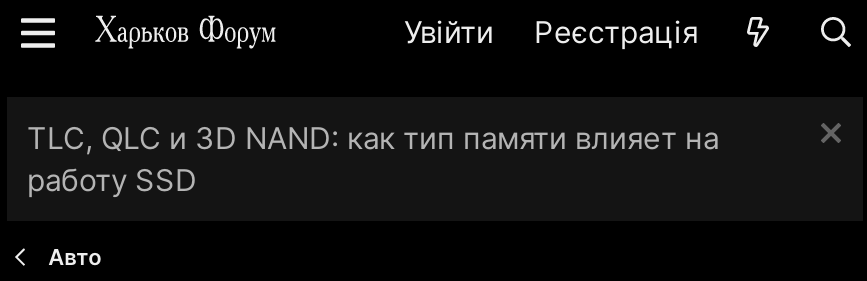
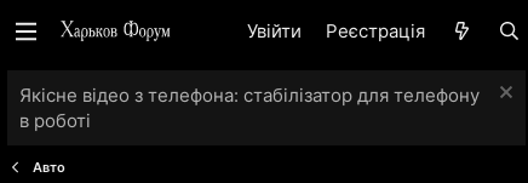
[27,119,719,199] TLC, QLC и 3D NAND: как тип памяти влияет на | работу SSD -> [19,84,480,132] Якісне відео з телефона: стабілізатор для телефону | в роботі

